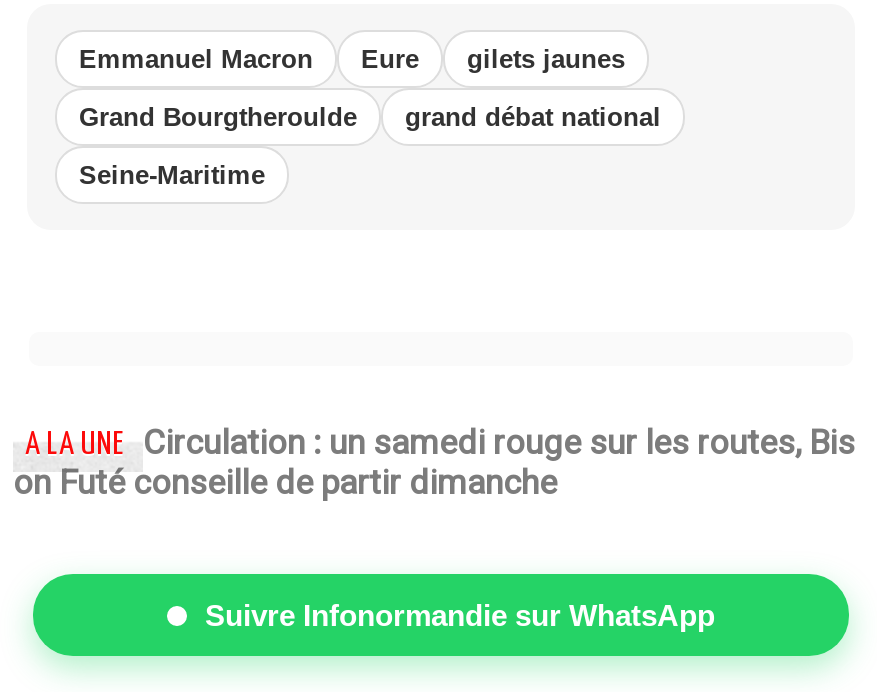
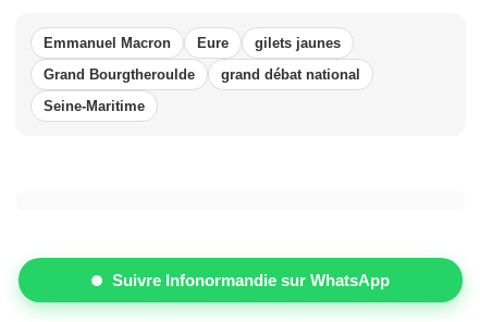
[13,423,855,503] A LA UNE Circulation : un samedi rouge sur les routes, Bis | on Futé conseille de partir dimanche -> none

